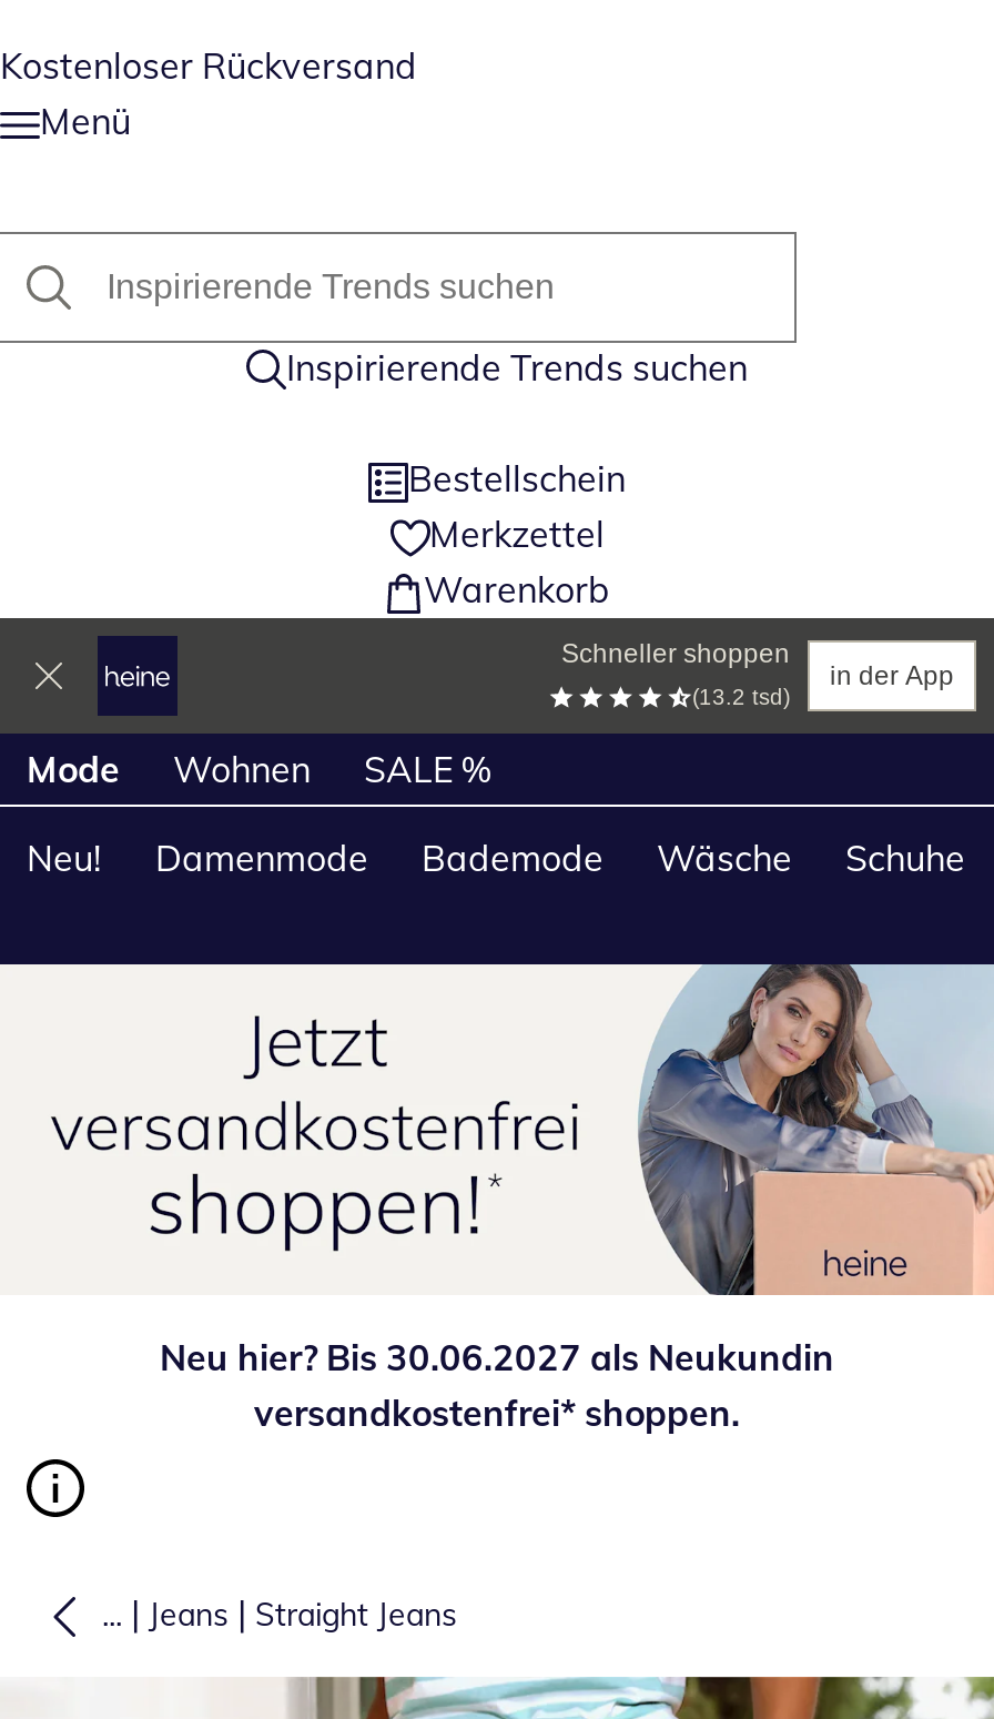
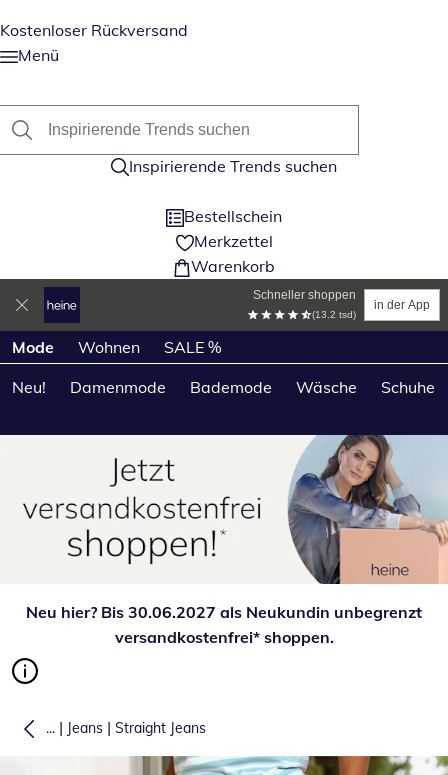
[160,1335,834,1380] Neu hier? Bis 30.06.2027 als Neukundin -> [26,602,422,622] Neu hier? Bis 30.06.2027 als Neukundin unbegrenzt

